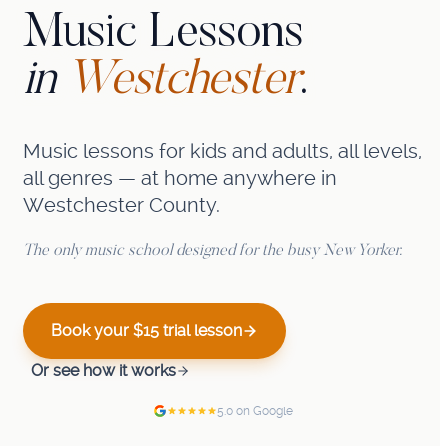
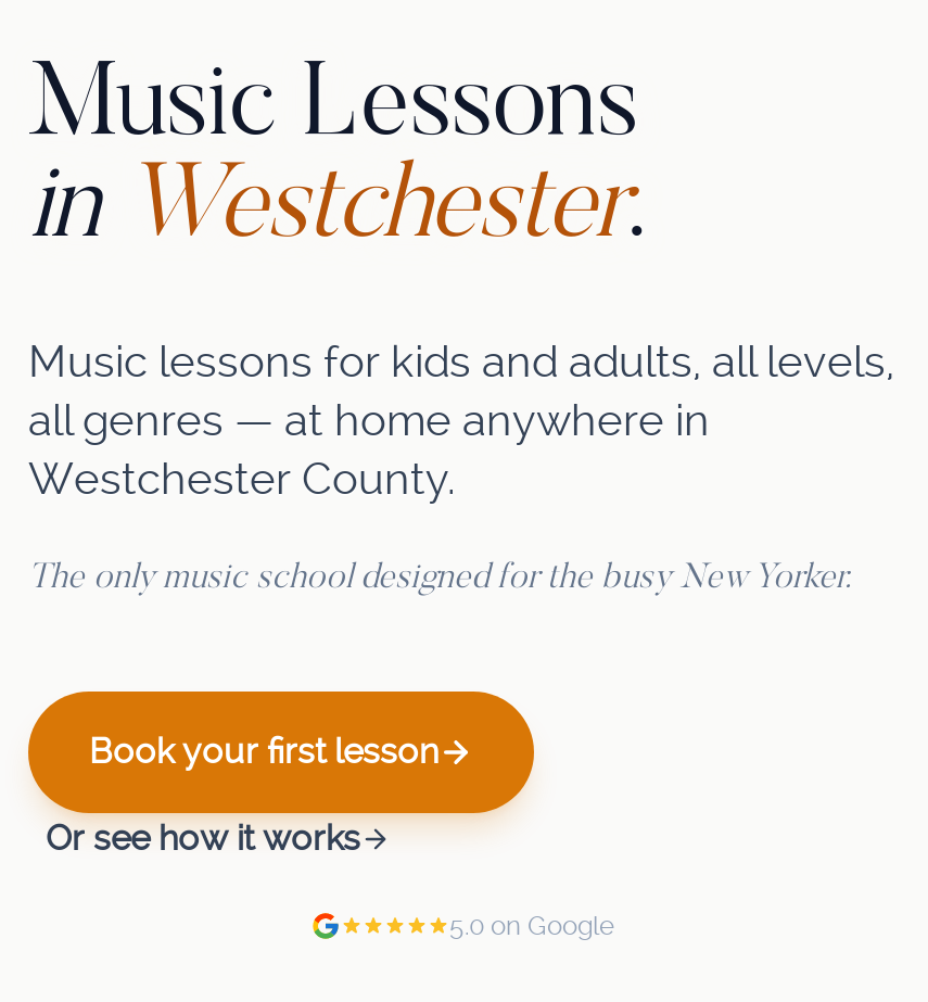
[51,321,242,340] Book your $15 trial lesson -> [89,731,438,772] Book your first lesson

